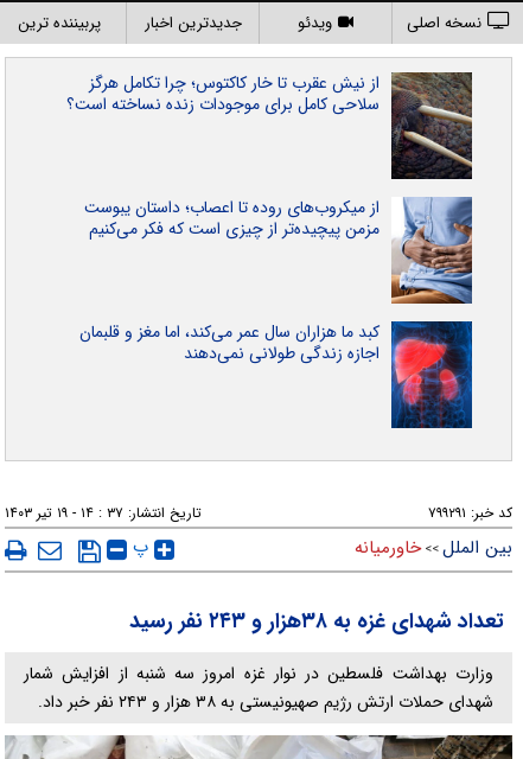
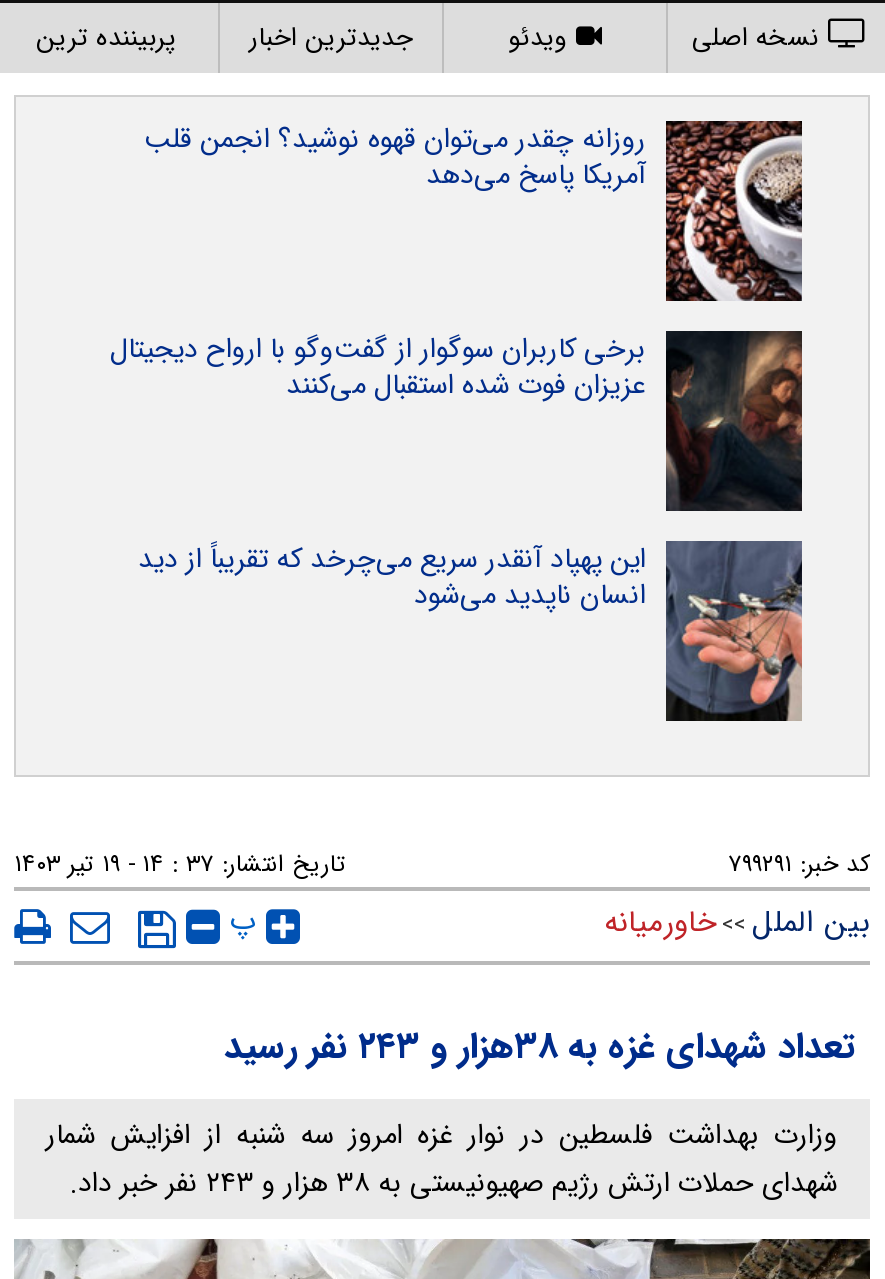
[66,70,472,180] [image] | از نیش عقرب تا خار کاکتوس؛ چرا تکامل هرگز | سلاحی کامل برای موجودات زنده نساخته است؟ -> [144,117,802,301] [image] | روزانه چقدر می‌توان قهوه نوشید؟ انجمن قلب | آمریکا پاسخ می‌دهد
[84,194,473,305] [image] | از میکروب‌های روده تا اعصاب؛ داستان یبوست | مزمن پیچیده‌تر از چیزی است که فکر می‌کنیم -> [110,327,804,513] [image] | برخی کاربران سوگوار از گفت‌وگو با ارواح دیجیتال | عزیزان فوت شده استقبال می‌کنند
[79,319,473,429] [image] | کبد ما هزاران سال عمر می‌کند، اما مغز و قلبمان | اجازه زندگی طولانی نمی‌دهند -> [138,537,804,721] [image] | این پهپاد آنقدر سریع می‌چرخد که تقریباً از دید | انسان ناپدید می‌شود

